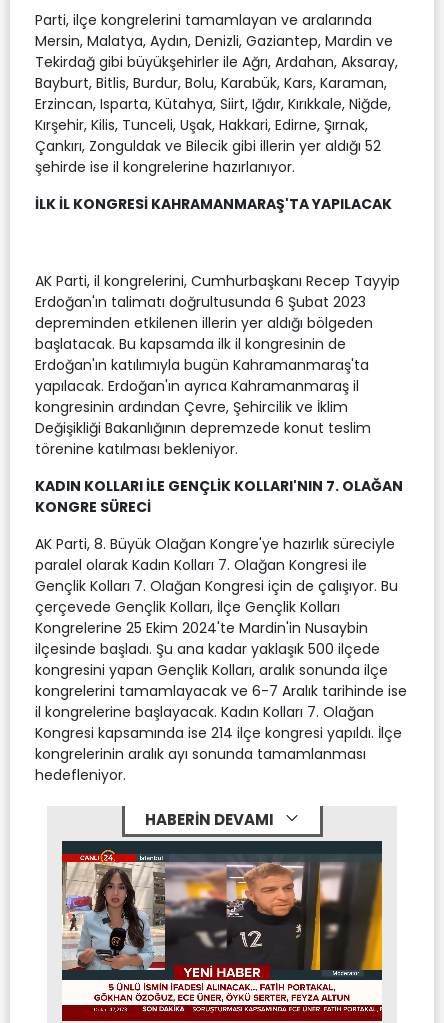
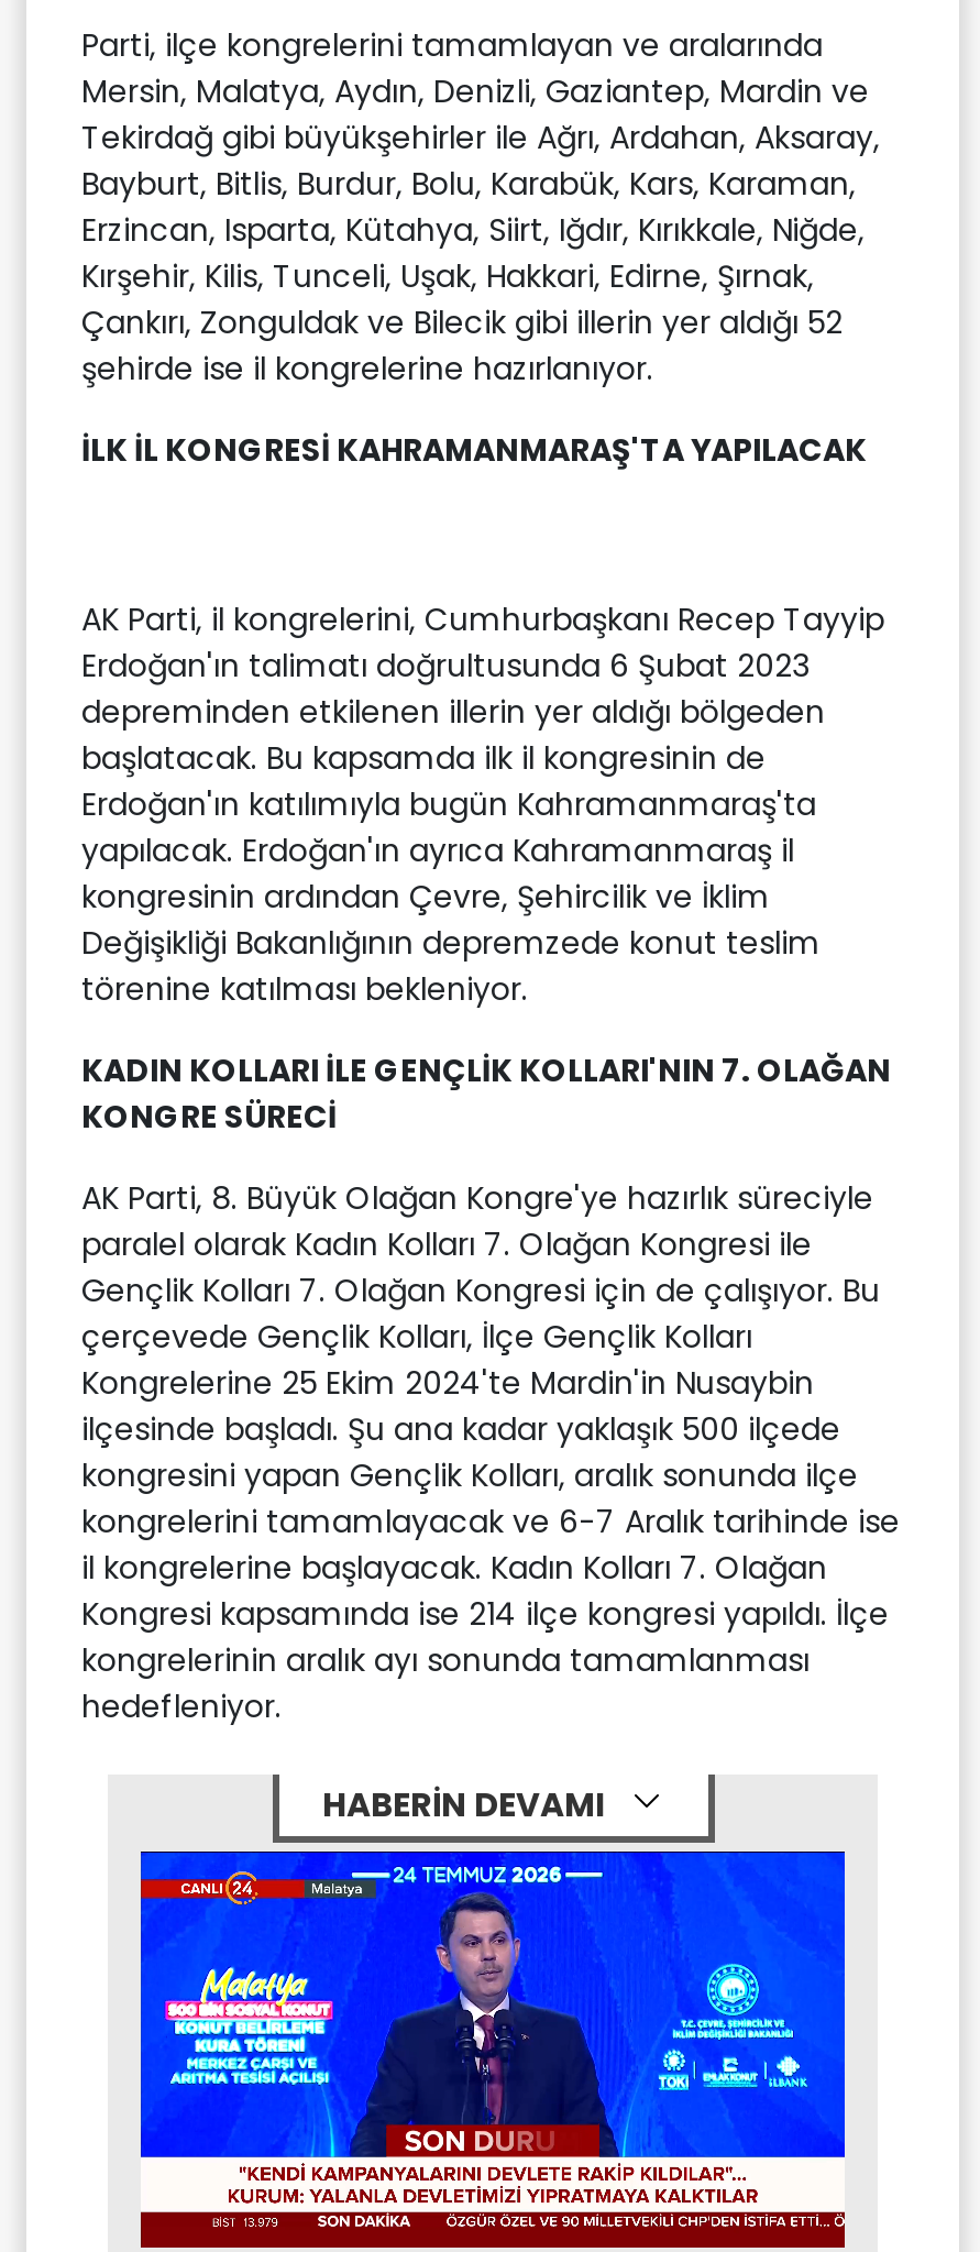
[61,840,383,1012] [image] -> [139,1849,847,2226] [image]

